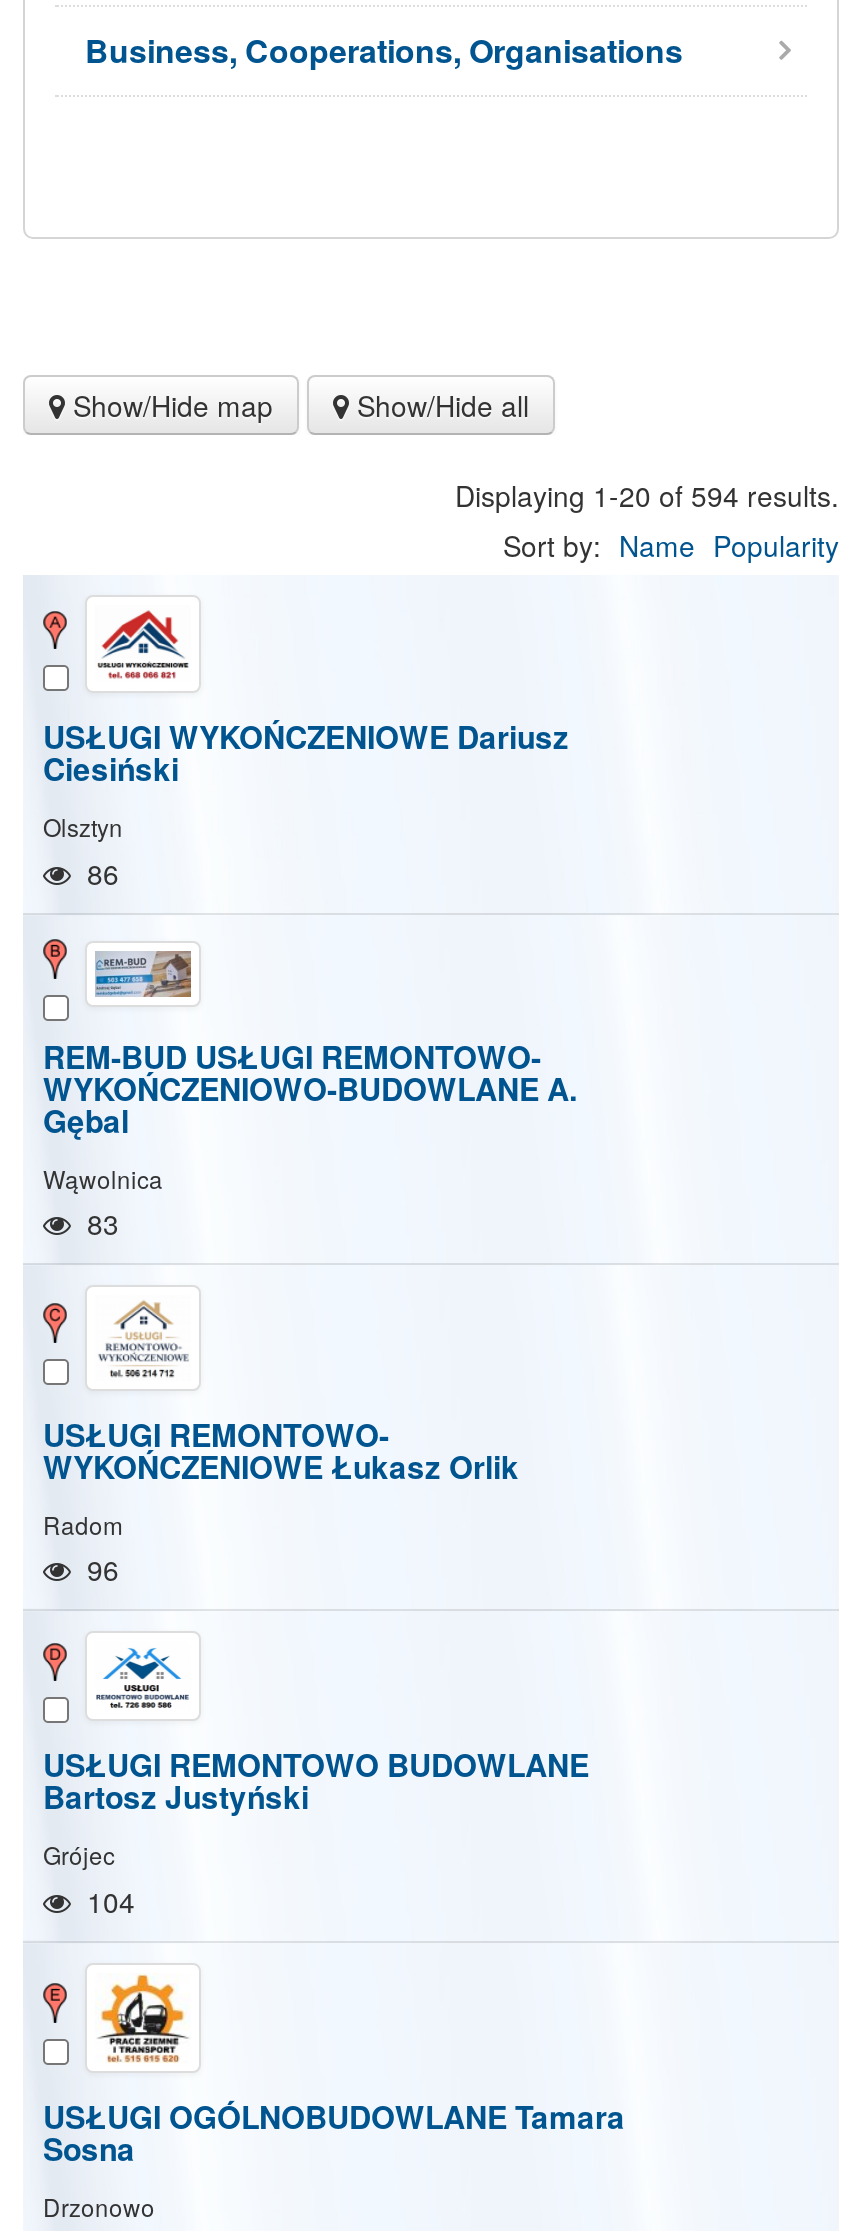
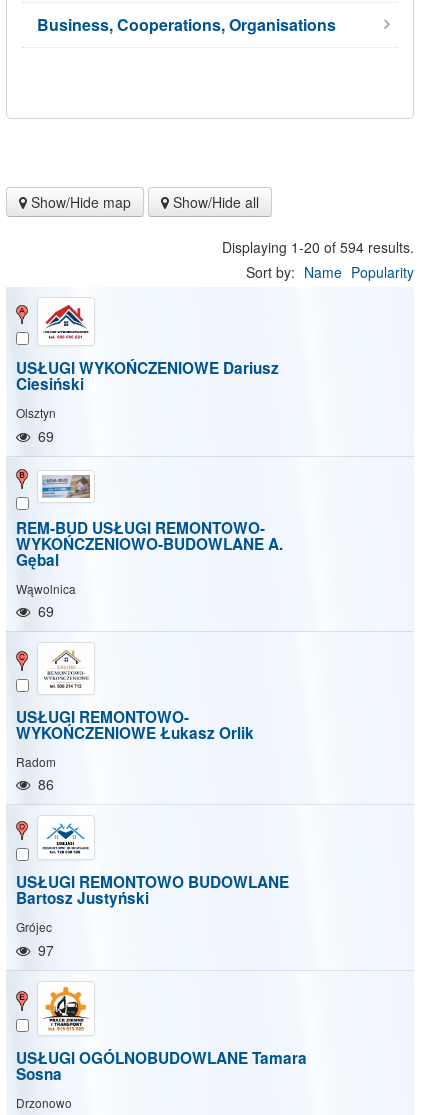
[71,852,119,892] 86 -> [30,425,54,445] 69
[71,1203,119,1243] 83 -> [30,601,54,621] 69
[71,1549,119,1589] 96 -> [30,774,54,794] 86
[71,1881,135,1921] 104 -> [30,940,54,960] 97

